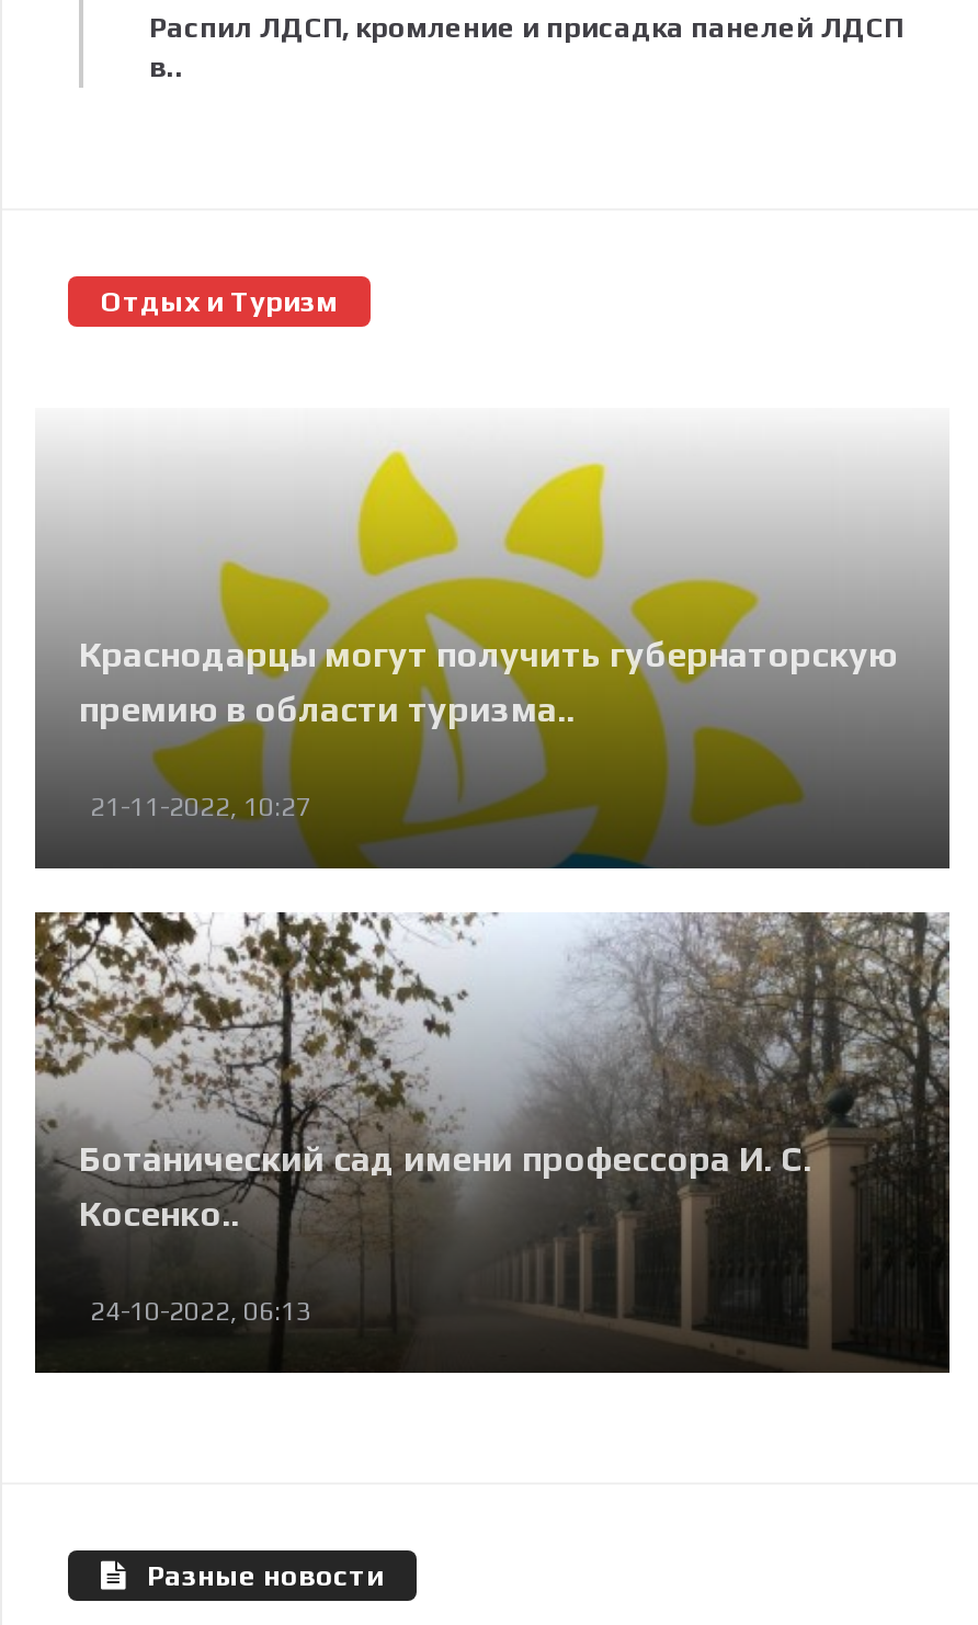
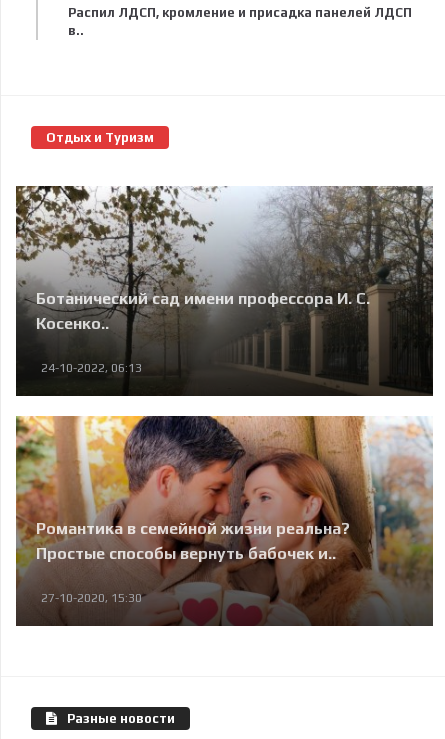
[35,447,949,868] [image] | Краснодарцы могут получить губернаторскую | премию в области туризма.. | 21-11-2022, 10:27 -> none
moved [31,908,954,1371] -> [14,184,435,395]: [image] | Ботанический сад имени профессора И. С. | Косенко.. | 24-10-2022, 06:13
none -> [16,415,434,626] [image] | Романтика в семейной жизни реальна? | Простые способы вернуть бабочек и.. | 27-10-2020, 15:30

